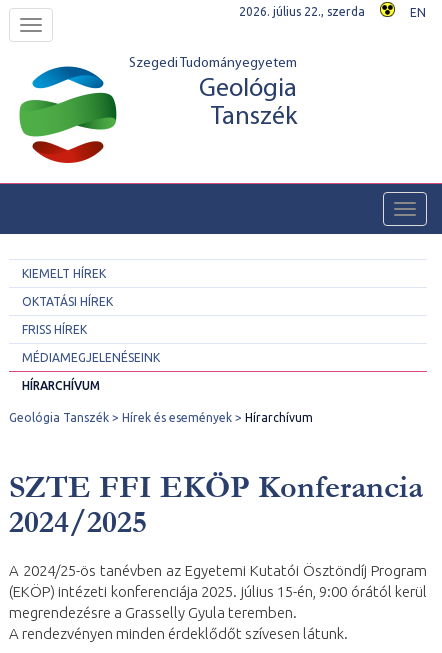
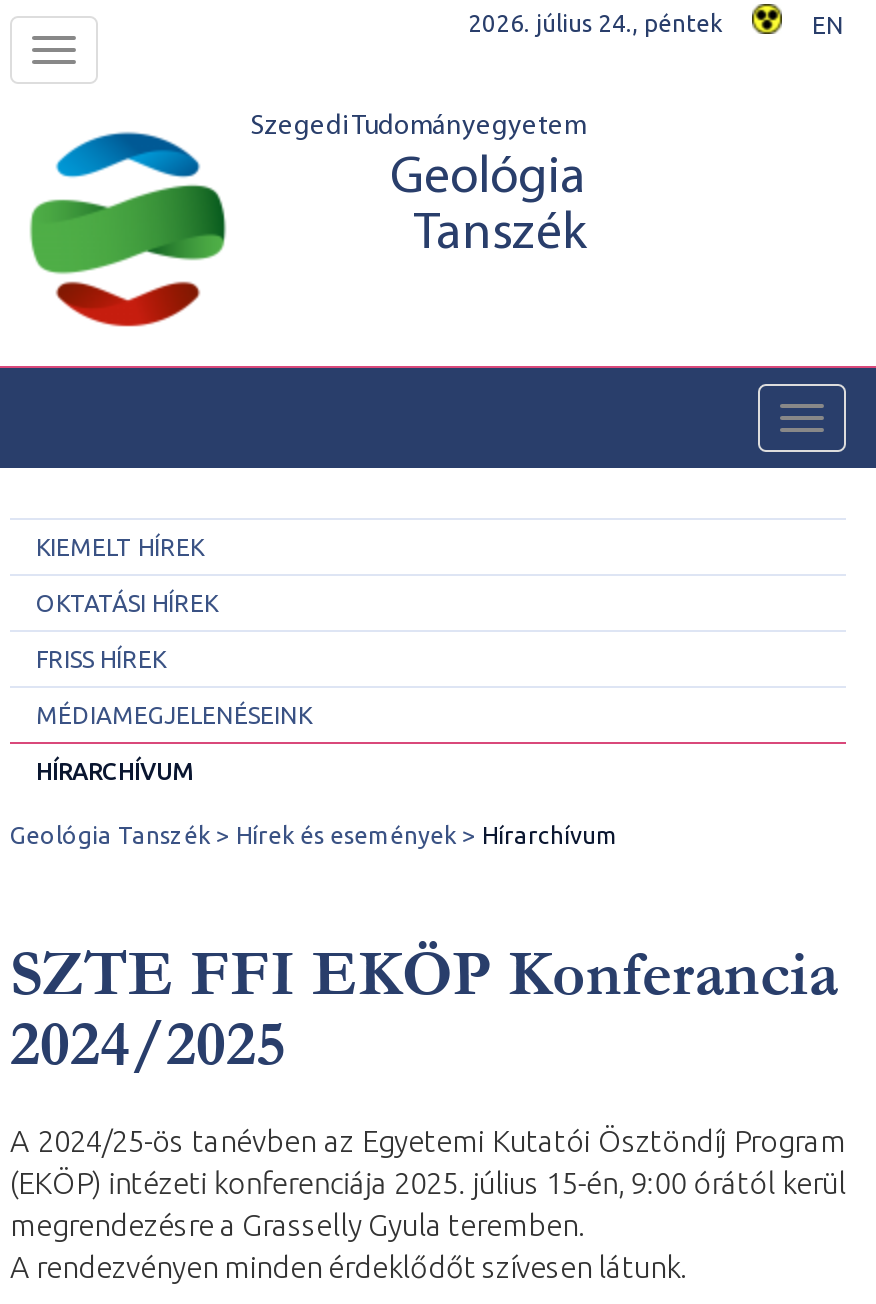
[239,5,365,18] 2026. július 22., szerda -> [468,10,722,36] 2026. július 24., péntek

